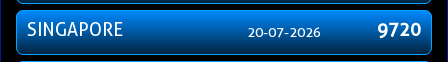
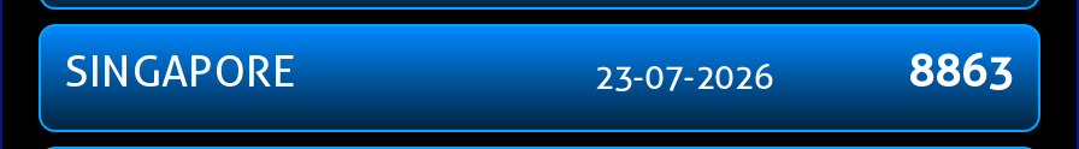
[247,24,321,40] 20-07-2026 -> [594,59,772,97] 23-07-2026
[377,19,421,40] 9720 -> [908,47,1014,97] 8863

